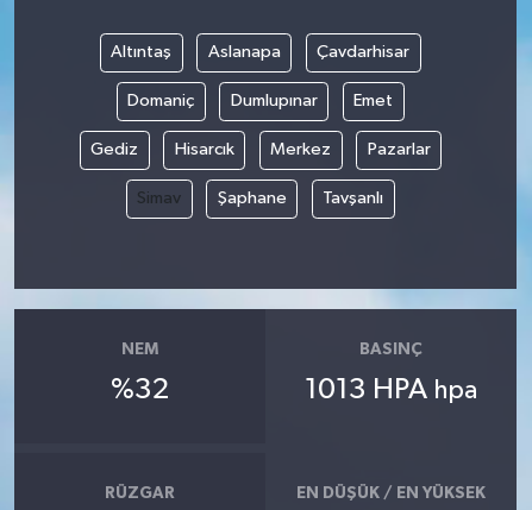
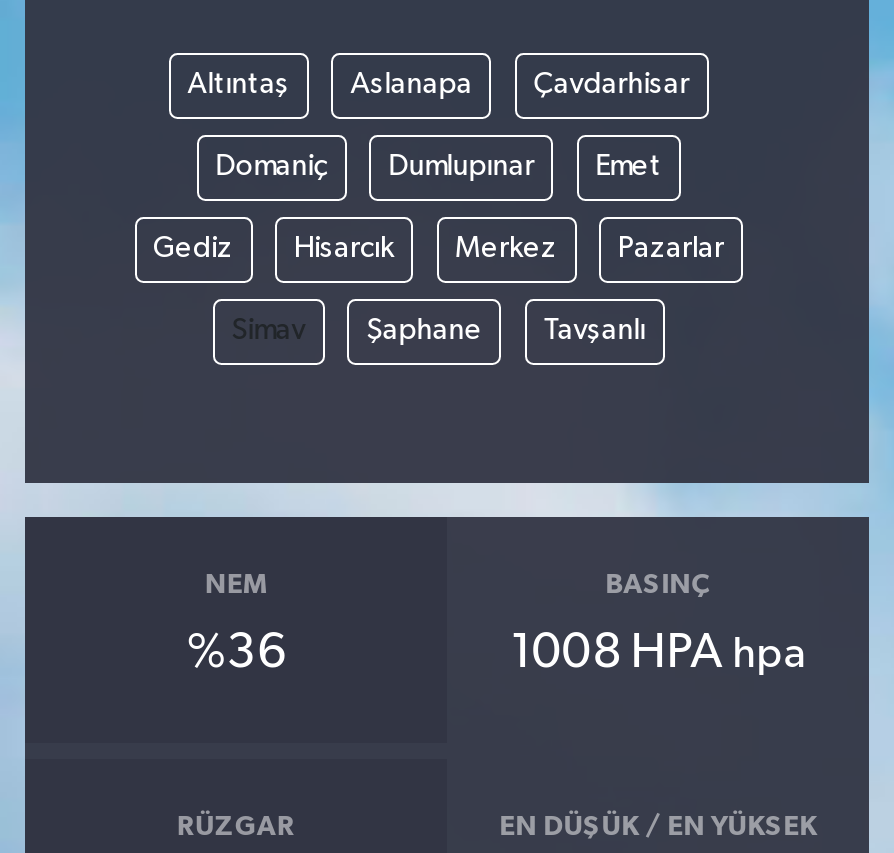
[111,376,169,404] %32 -> [187,629,285,677] %36
[305,376,477,404] 1013 HPA hpa -> [510,629,806,677] 1008 HPA hpa

